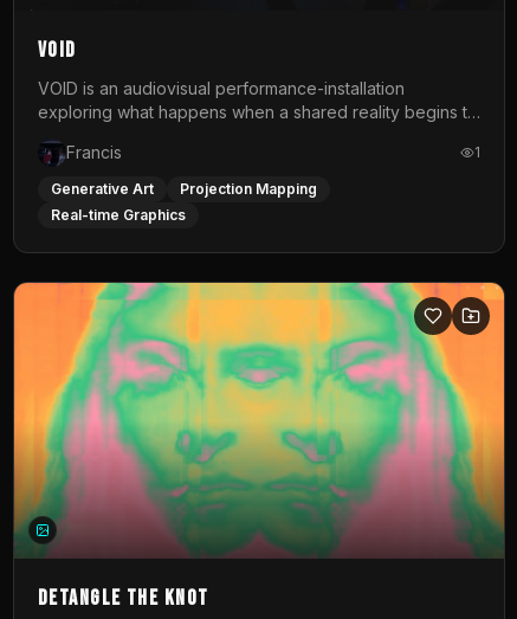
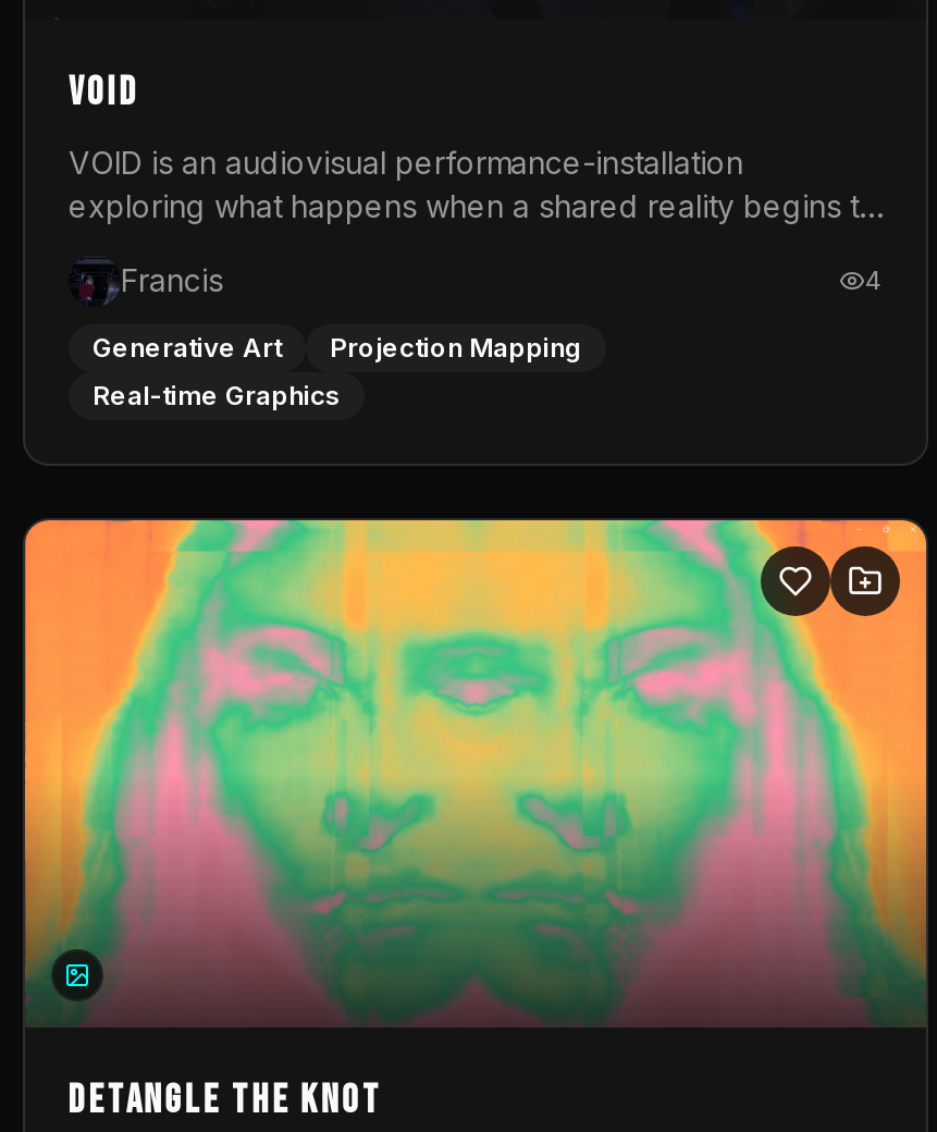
[474,143,480,161] 1 -> [865,263,883,296] 4

